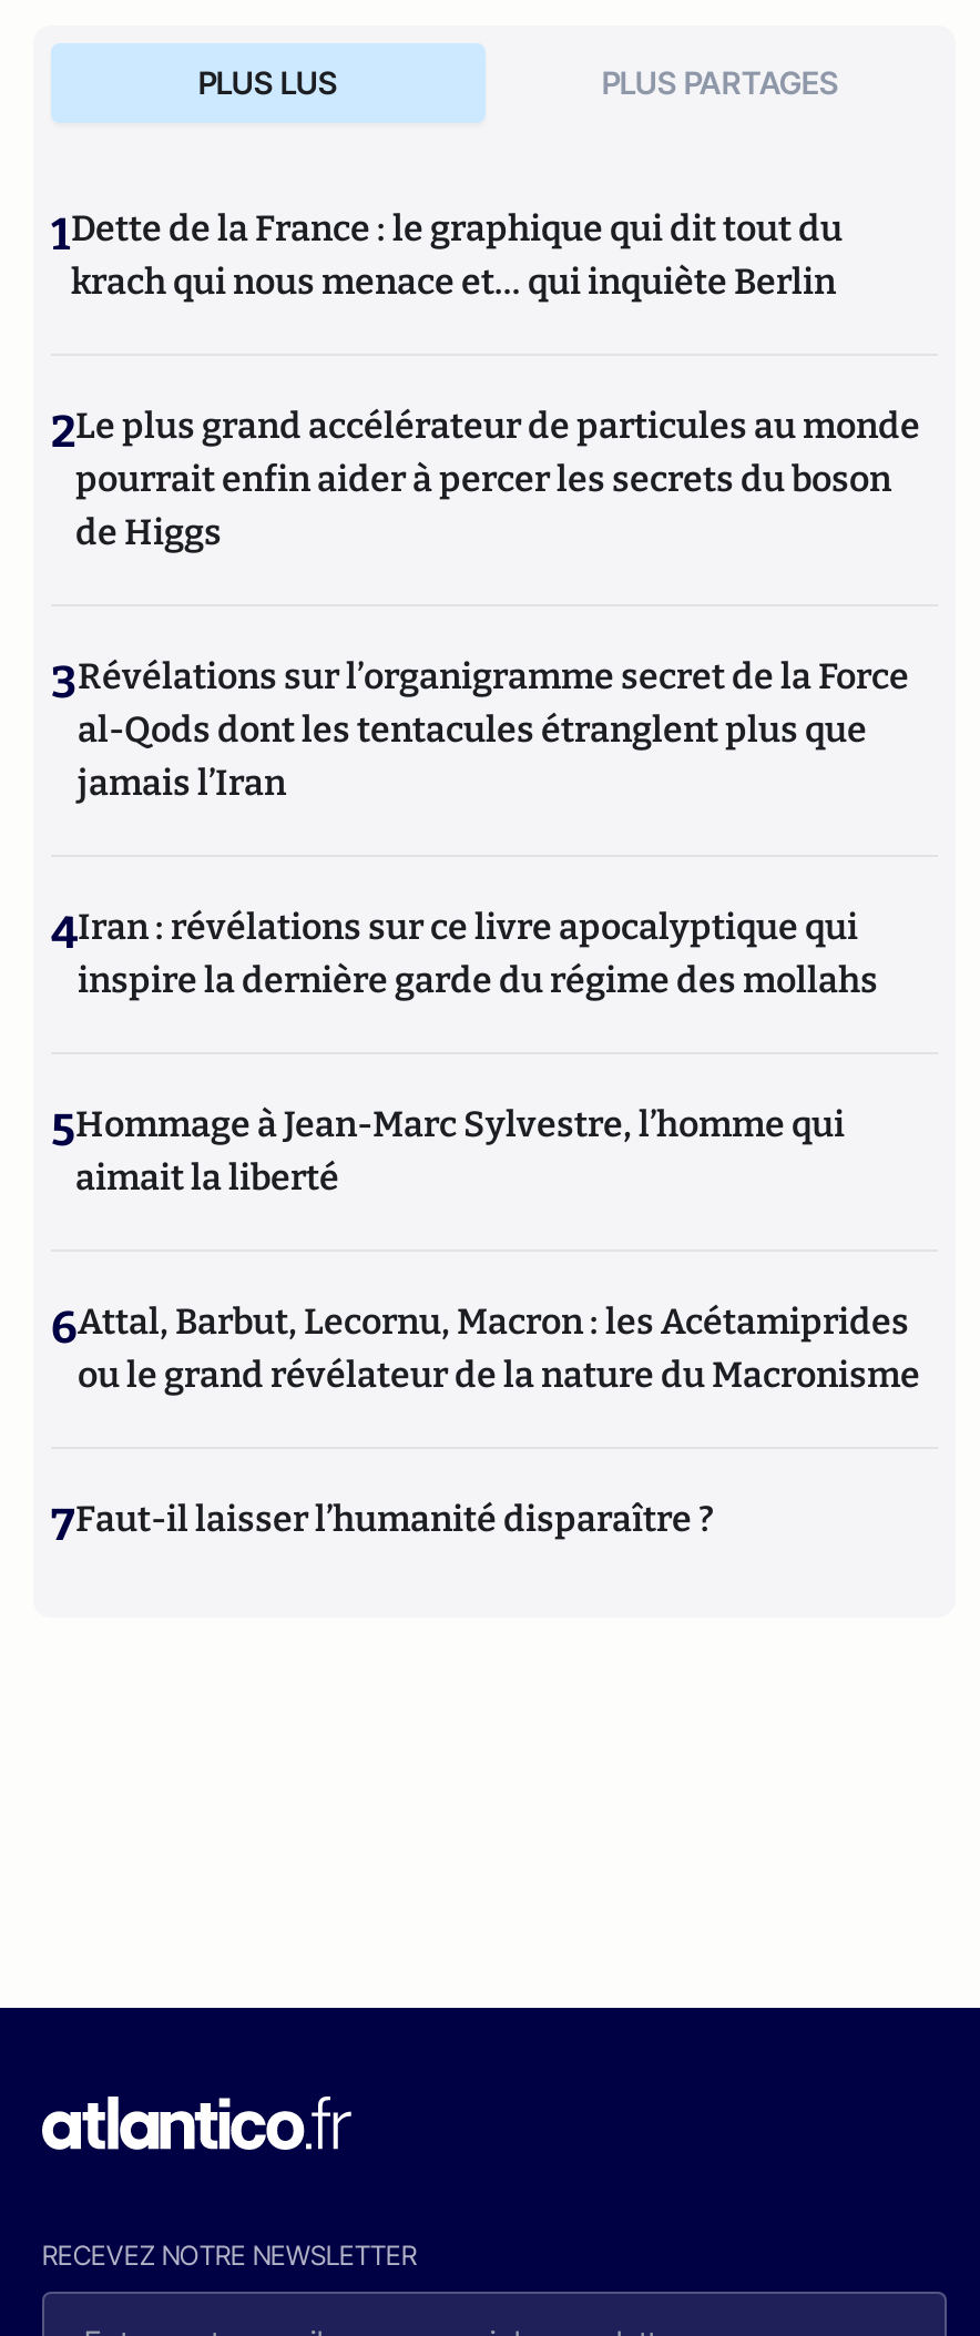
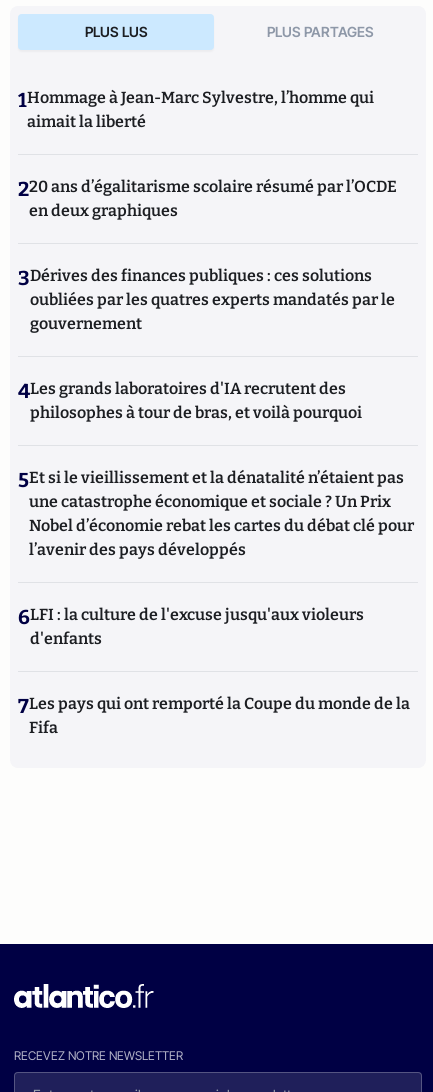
[51,206,920,1155] 1Dette de la France : le graphique qui dit tout du | krach qui nous menace et… qui inquiète Berlin | 2Le plus grand accélérateur de particules au monde | pourrait enfin aider à percer les secrets du boson | de Higgs | 3Révélations sur l’organigramme secret de la Force | al-Qods dont les tentacules étranglent plus que | jamais l’Iran | 4Iran : révélations sur ce livre apocalyptique qui | inspire la dernière garde du régime des mollahs | 5Hommage à Jean-Marc Sylvestre, l’homme qui -> [18,88,374,112] 1Hommage à Jean-Marc Sylvestre, l’homme qui
moved [75,1155,339,1198] -> [27,112,146,131]: aimait la liberté
[51,1300,920,1550] 6Attal, Barbut, Lecornu, Macron : les Acétamiprides | ou le grand révélateur de la nature du Macronisme | 7Faut-il laisser l’humanité disparaître ? -> [18,177,414,737] 220 ans d’égalitarisme scolaire résumé par l’OCDE | en deux graphiques | 3Dérives des finances publiques : ces solutions | oubliées par les quatres experts mandatés par le | gouvernement | 4Les grands laboratoires d'IA recrutent des | philosophes à tour de bras, et voilà pourquoi | 5Et si le vieillissement et la dénatalité n’étaient pas | une catastrophe économique et sociale ? Un Prix | Nobel d’économie rebat les cartes du débat clé pour | l’avenir des pays développés | 6LFI : la culture de l'excuse jusqu'aux violeurs | d'enfants | 7Les pays qui ont remporté la Coupe du monde de la | Fifa

